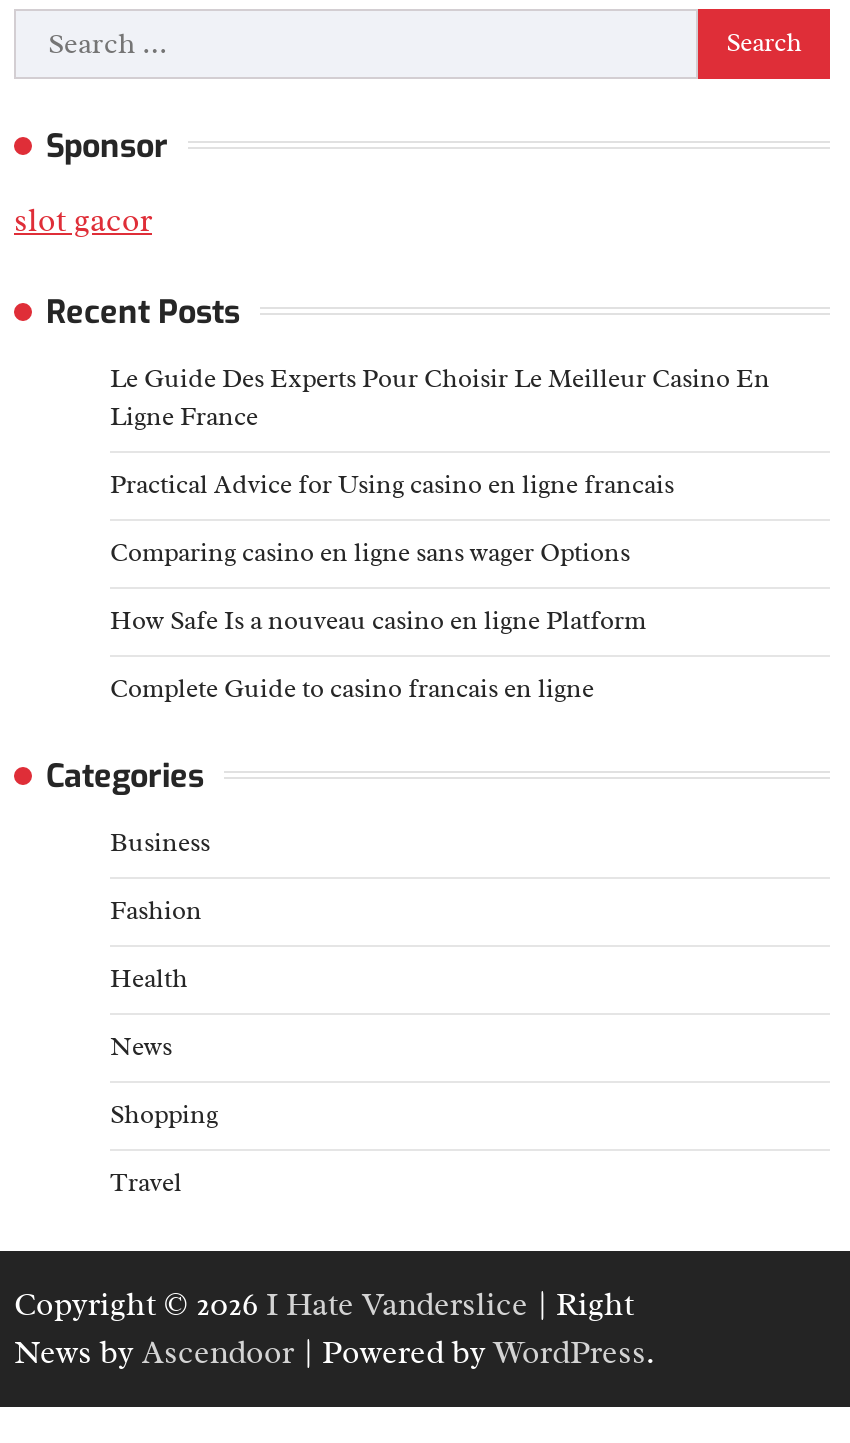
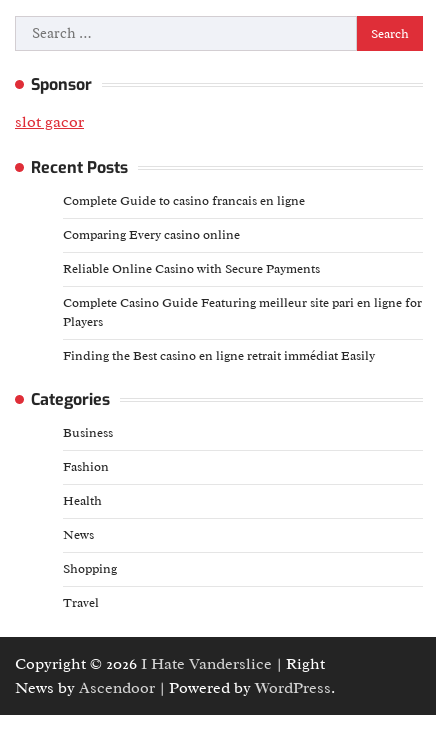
[110,362,770,636] Le Guide Des Experts Pour Choisir Le Meilleur Casino En | Ligne France | Practical Advice for Using casino en ligne francais | Comparing casino en ligne sans wager Options | How Safe Is a nouveau casino en ligne Platform -> none
moved [110,672,594,704] -> [63,193,305,209]: Complete Guide to casino francais en ligne
none -> [63,227,422,364] Comparing Every casino online | Reliable Online Casino with Secure Payments | Complete Casino Guide Featuring meilleur site pari en ligne for | Players | Finding the Best casino en ligne retrait immédiat Easily

